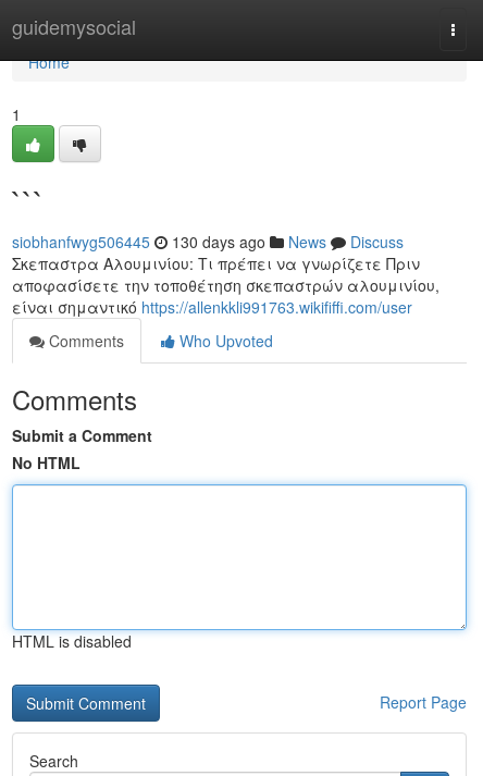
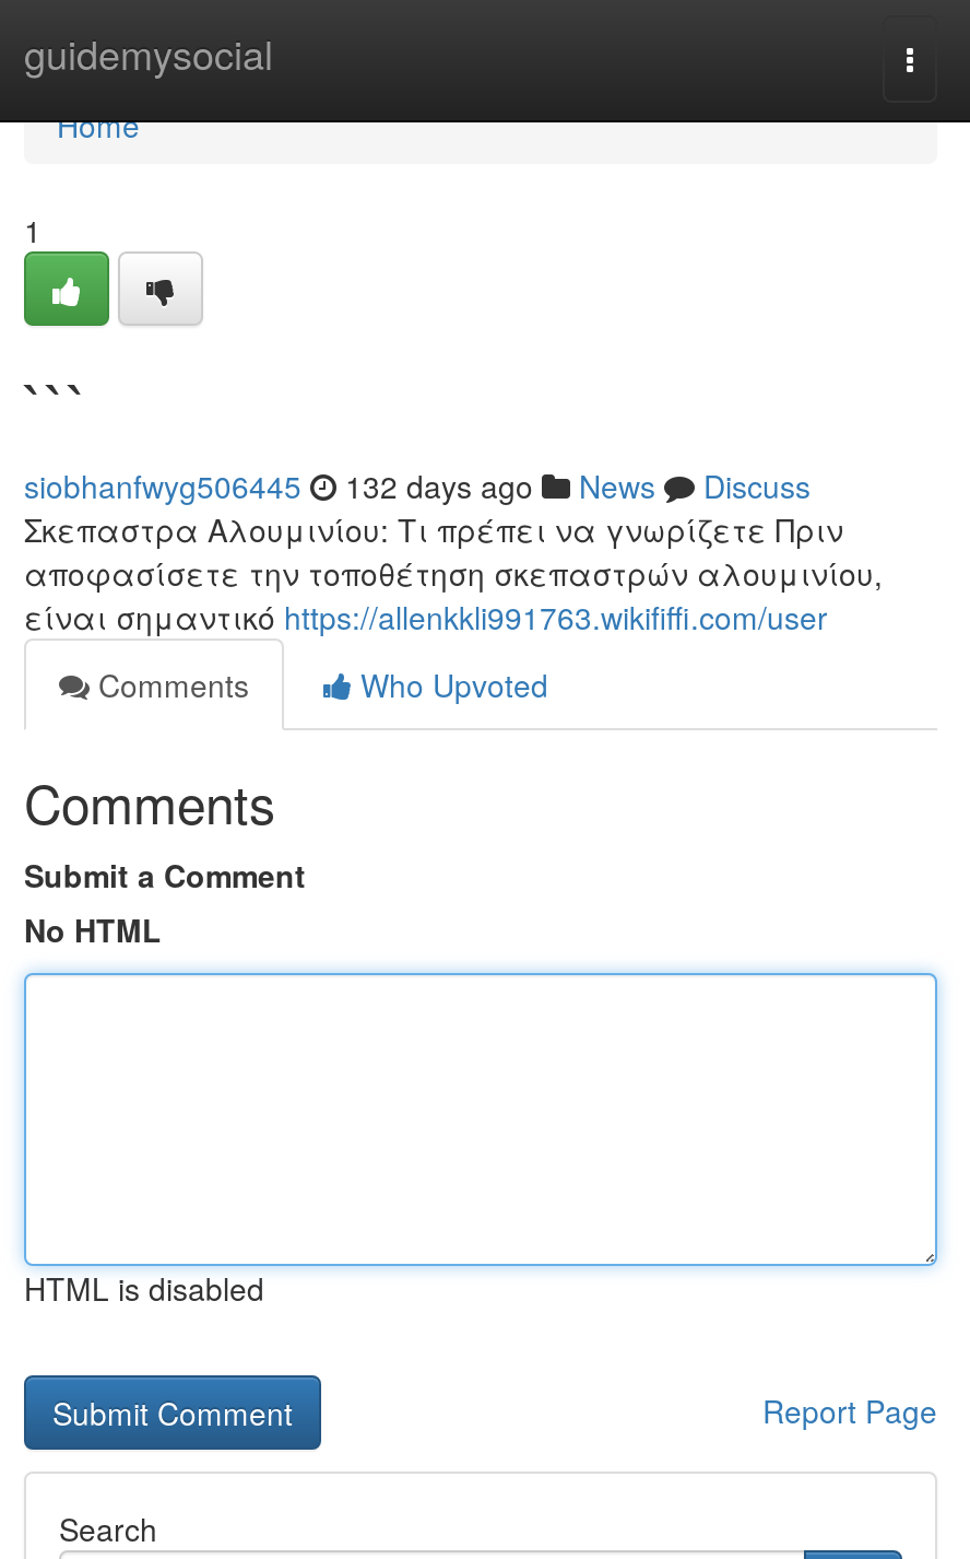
[12,231,404,252] siobhanfwyg506445 130 days ago News Discuss -> [24,464,811,507] siobhanfwyg506445 132 days ago News Discuss

